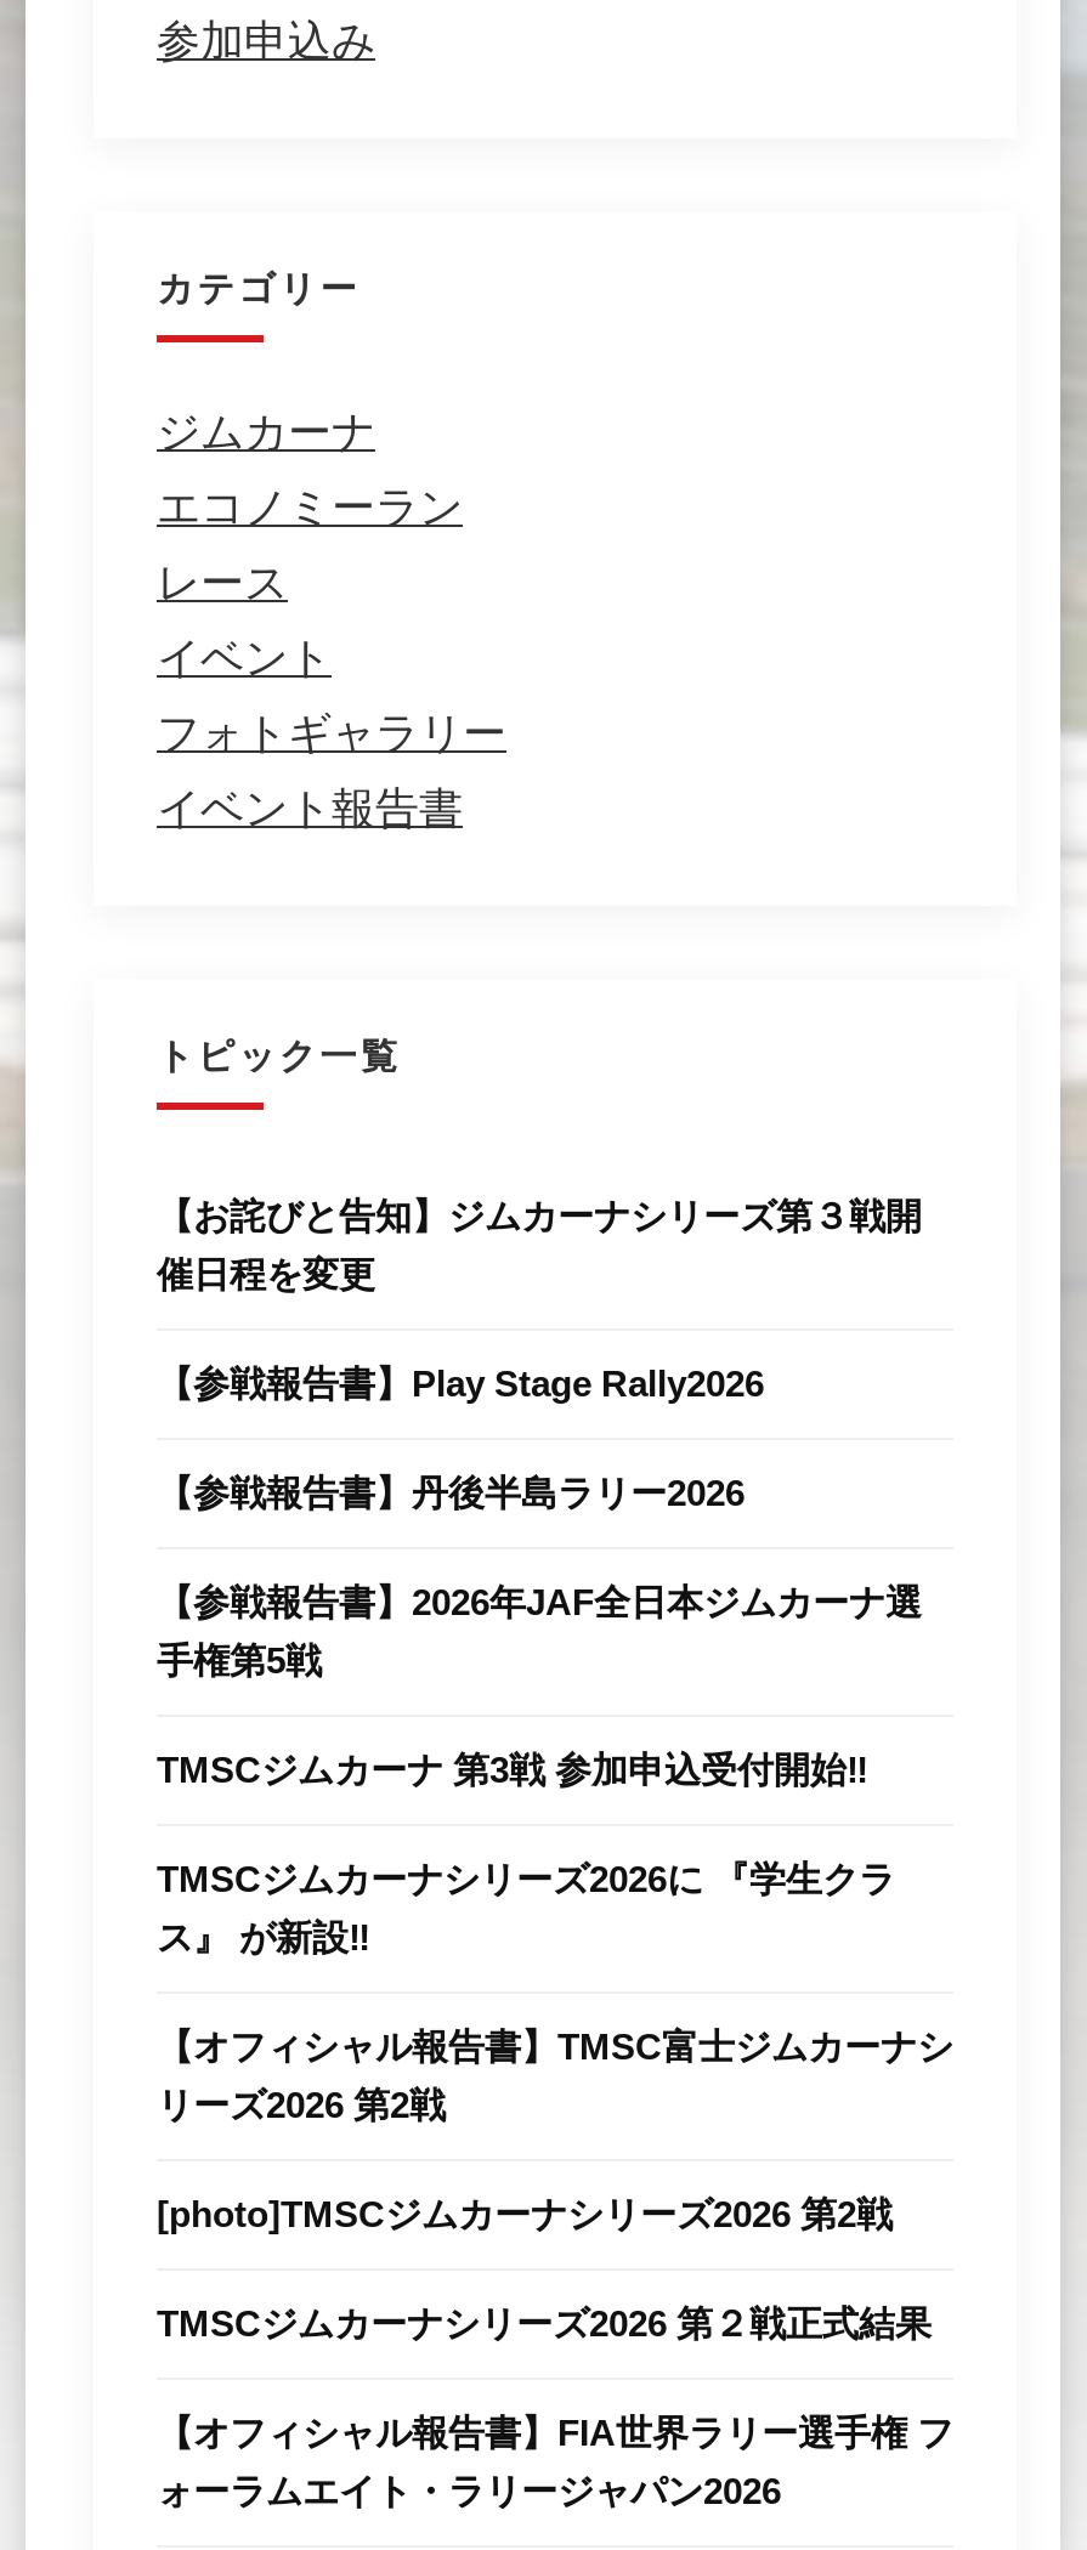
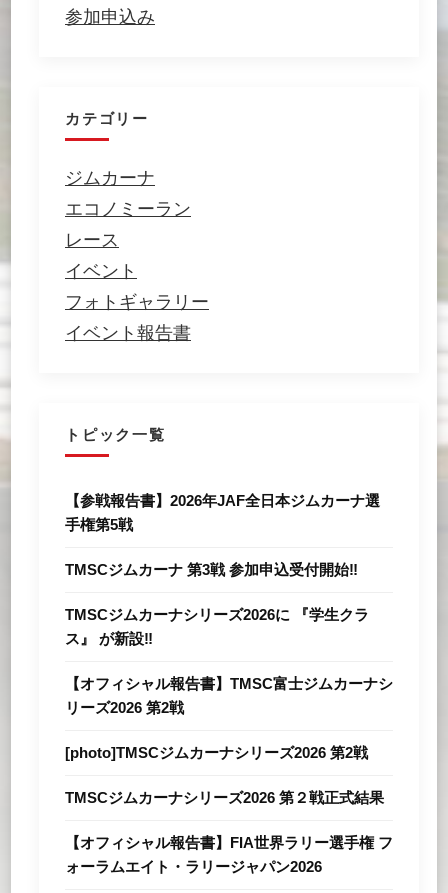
[157,1195,922,1513] 【お詫びと告知】ジムカーナシリーズ第３戦開 | 催日程を変更 | 【参戦報告書】Play Stage Rally2026 | 【参戦報告書】丹後半島ラリー2026 -> none

